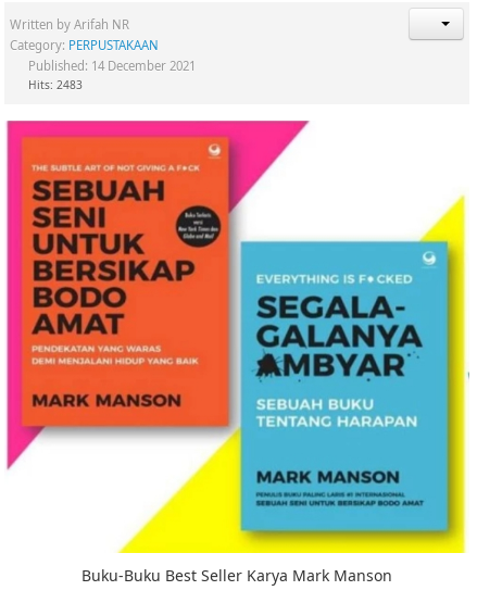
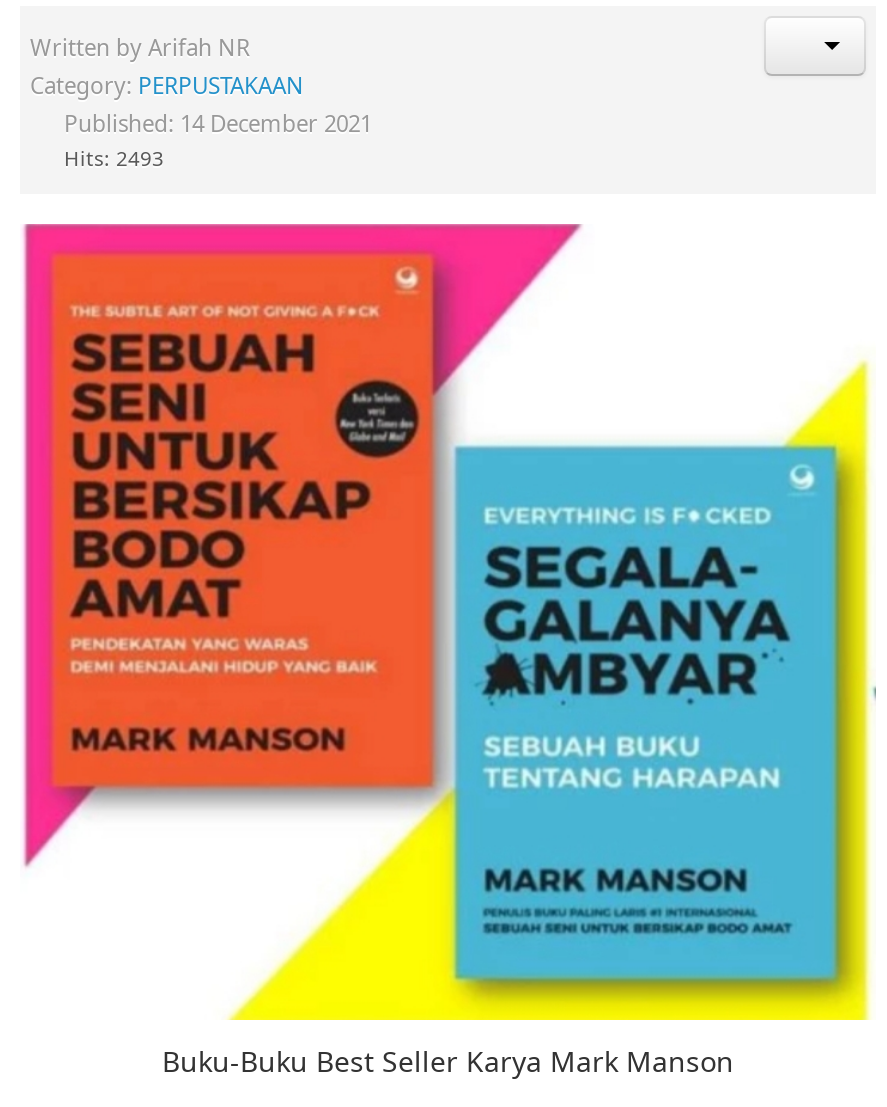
[28,77,83,92] Hits: 2483 -> [64,143,164,171] Hits: 2493

